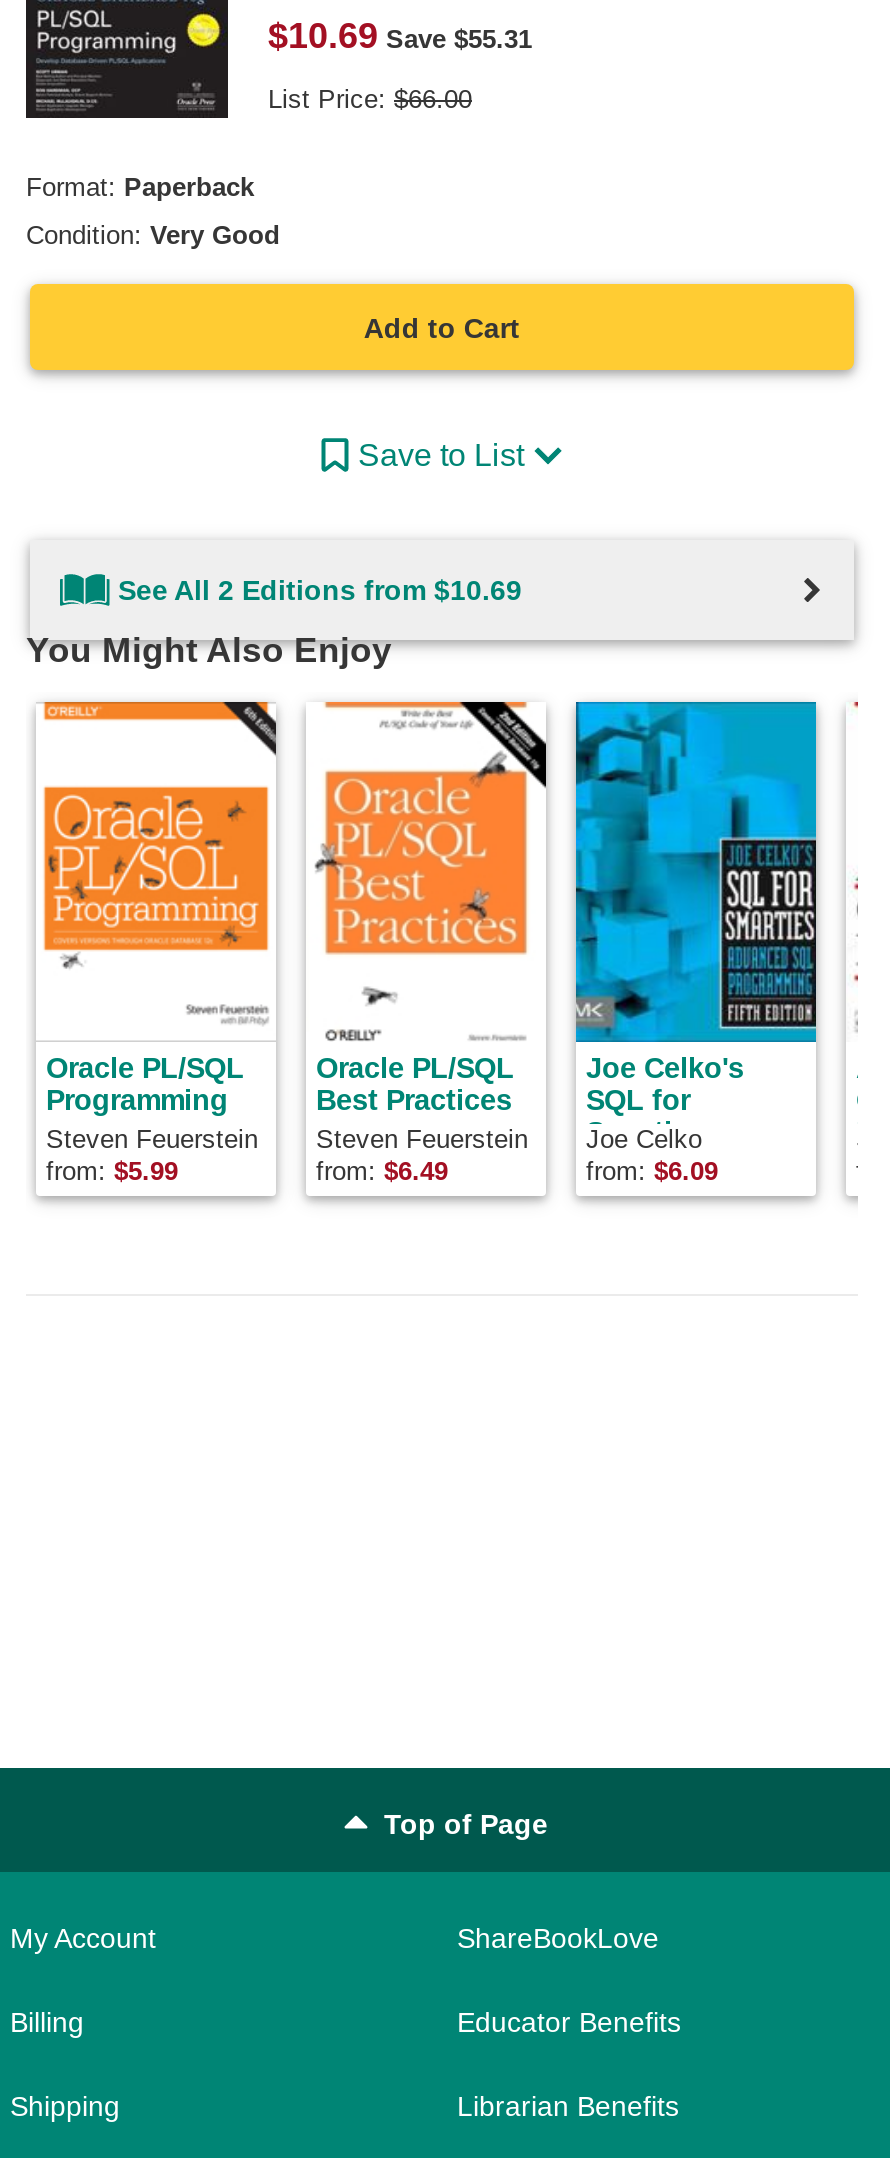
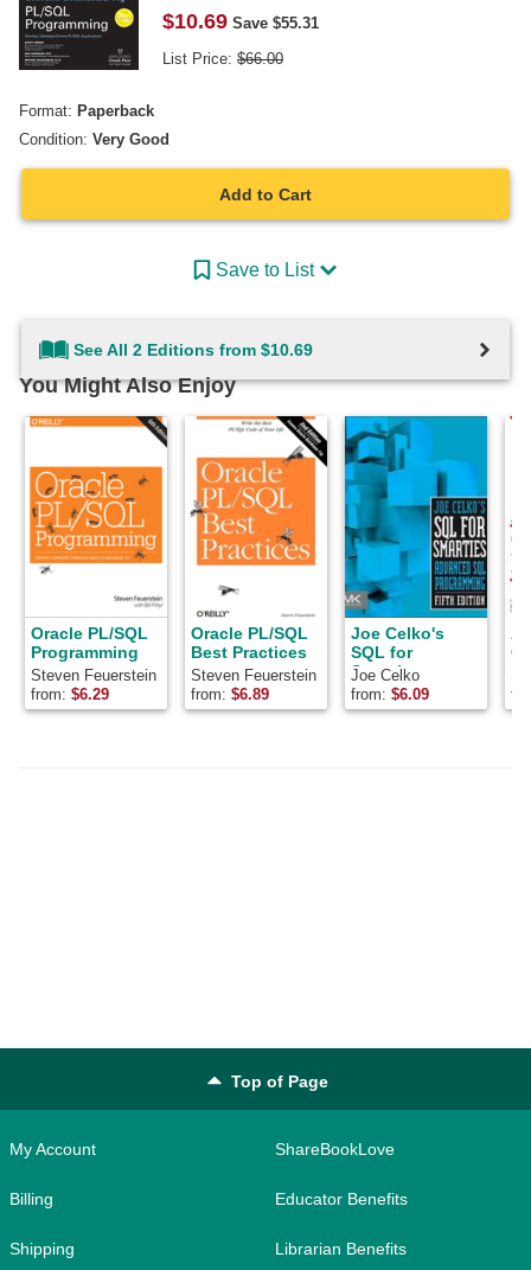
[46,1156,178,1186] from: $5.99 -> [31,685,109,703] from: $6.29
[316,1156,448,1186] from: $6.49 -> [191,685,269,703] from: $6.89

